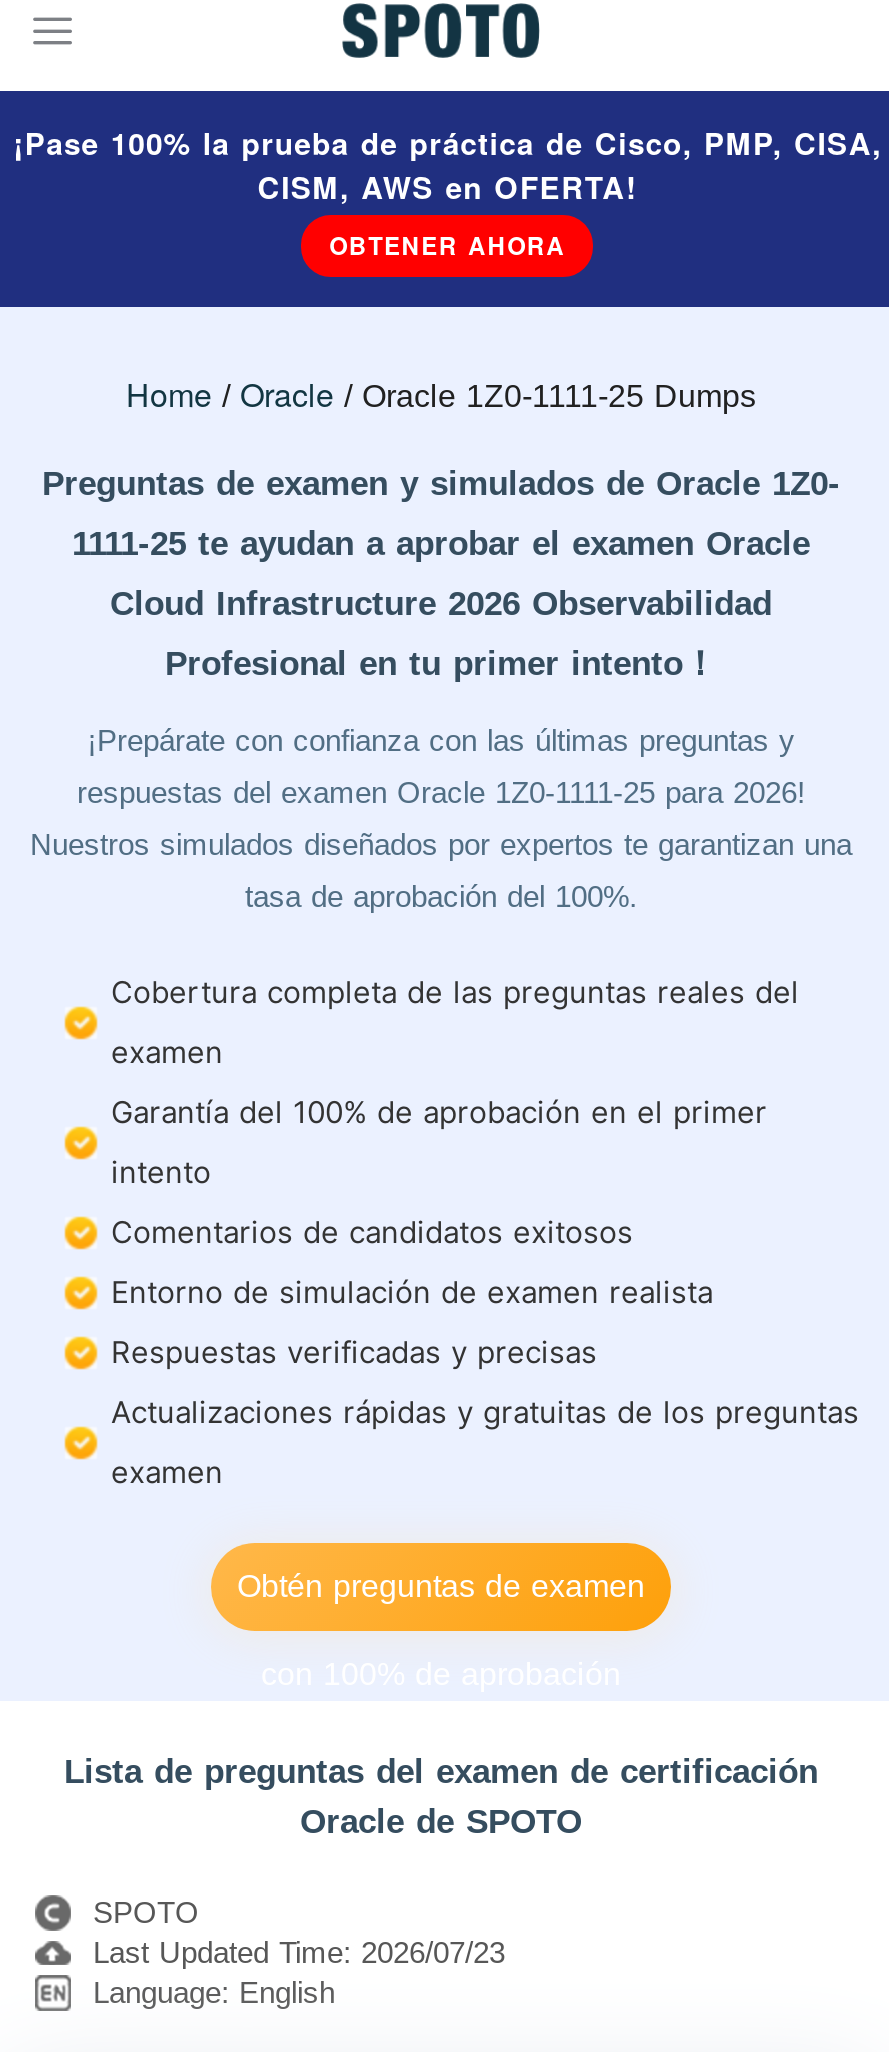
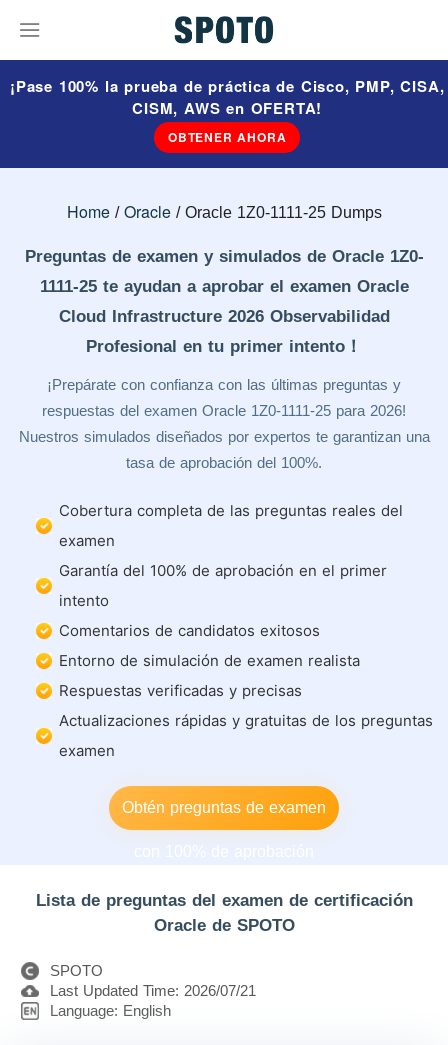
[93,1935,505,1969] Last Updated Time: 2026/07/23 -> [50,982,256,999] Last Updated Time: 2026/07/21

